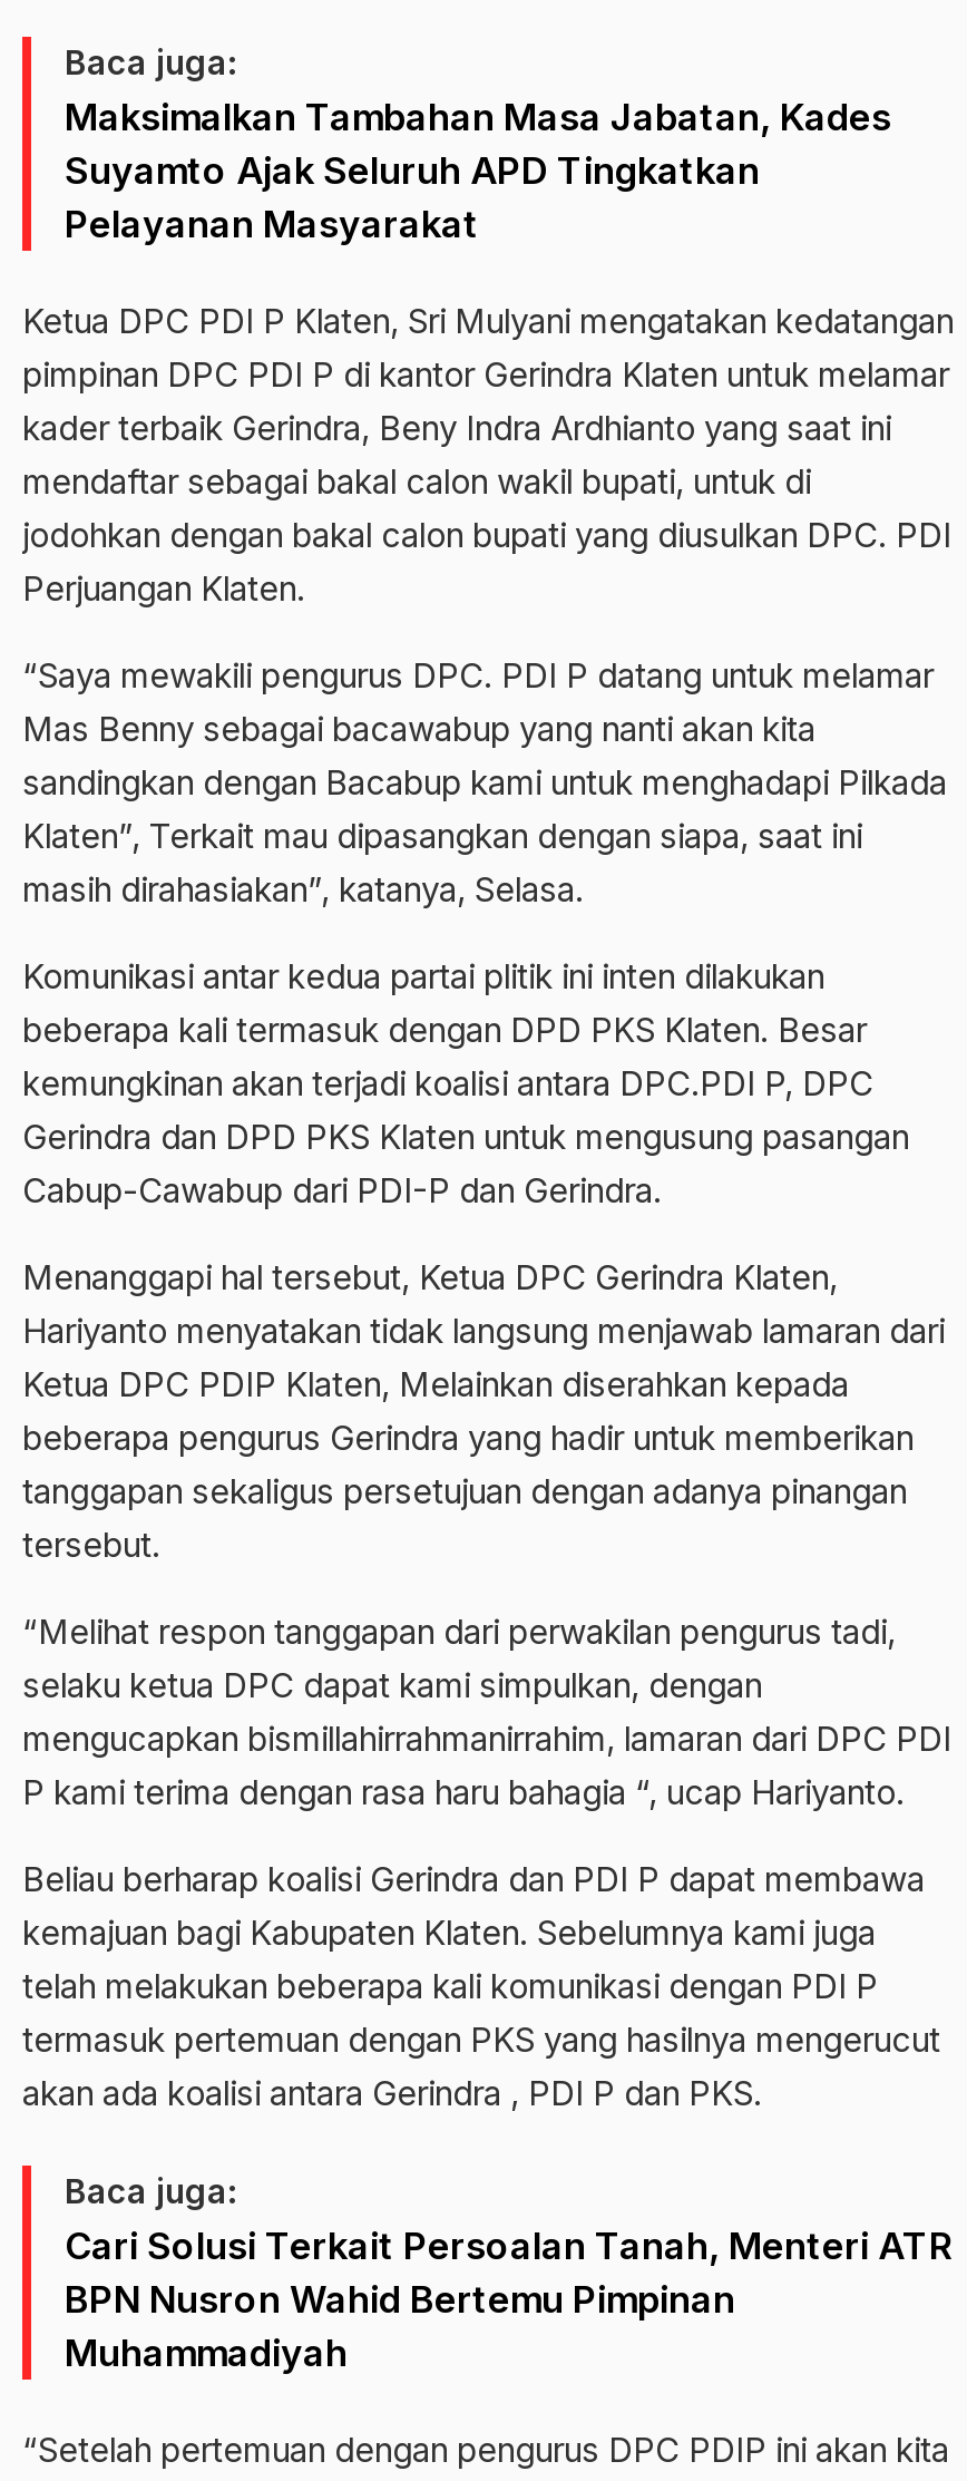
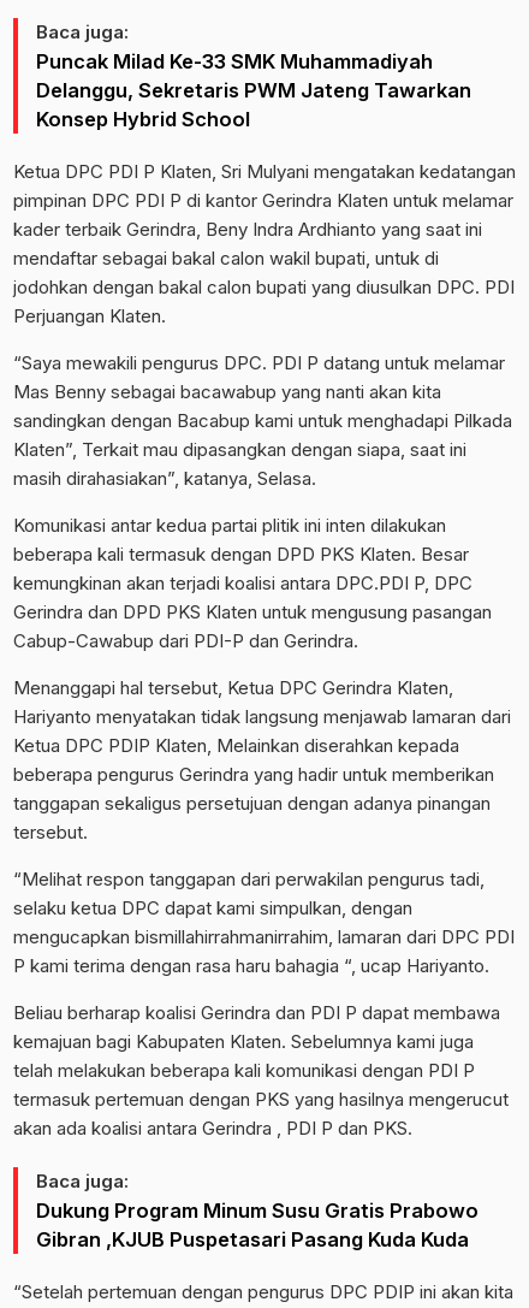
[65,95,891,247] Maksimalkan Tambahan Masa Jabatan, Kades | Suyamto Ajak Seluruh APD Tingkatkan | Pelayanan Masyarakat -> [36,49,471,131] Puncak Milad Ke-33 SMK Muhammadiyah | Delanggu, Sekretaris PWM Jateng Tawarkan | Konsep Hybrid School
[65,2224,954,2375] Cari Solusi Terkait Persoalan Tanah, Menteri ATR | BPN Nusron Wahid Bertemu Pimpinan | Muhammadiyah -> [36,1198,479,1251] Dukung Program Minum Susu Gratis Prabowo | Gibran ,KJUB Puspetasari Pasang Kuda Kuda

